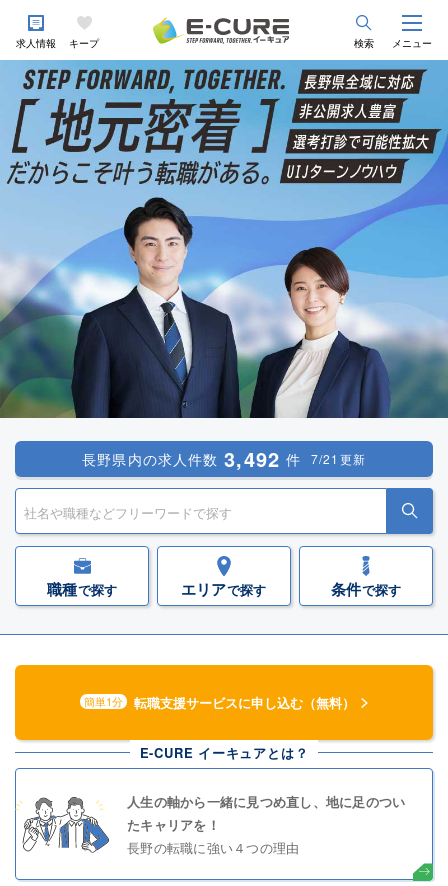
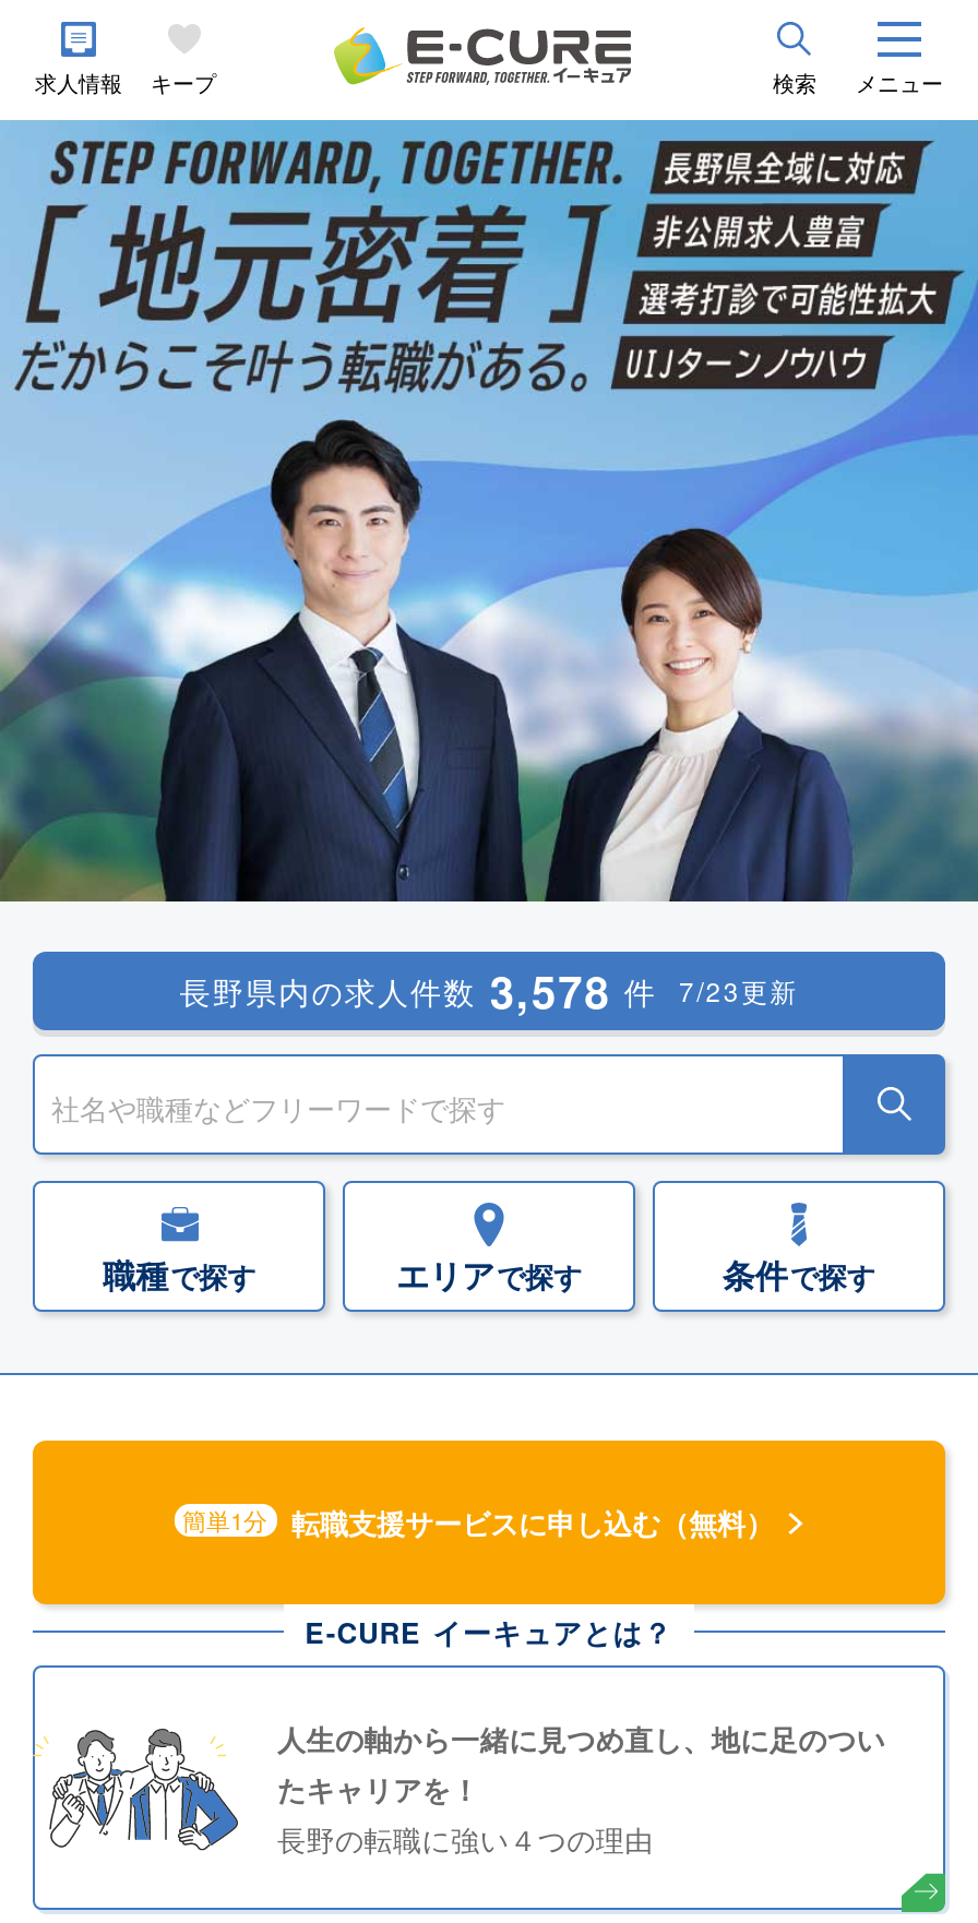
[82,444,366,473] 長野県内の求人件数 3,492 件 7/21更新 -> [179,959,799,1022] 長野県内の求人件数 3,578 件 7/23更新

